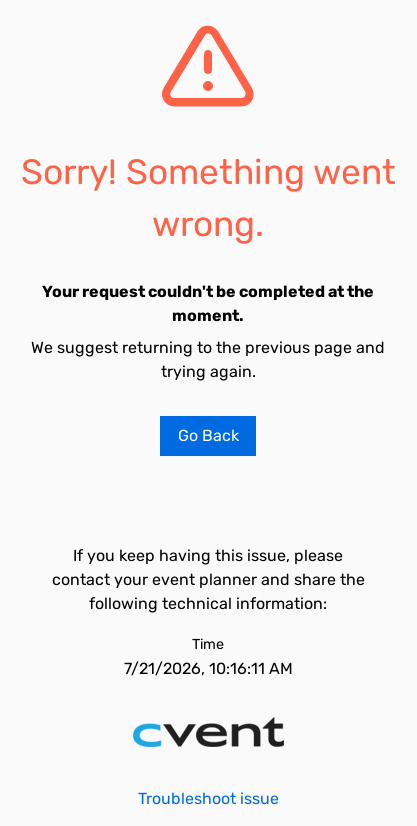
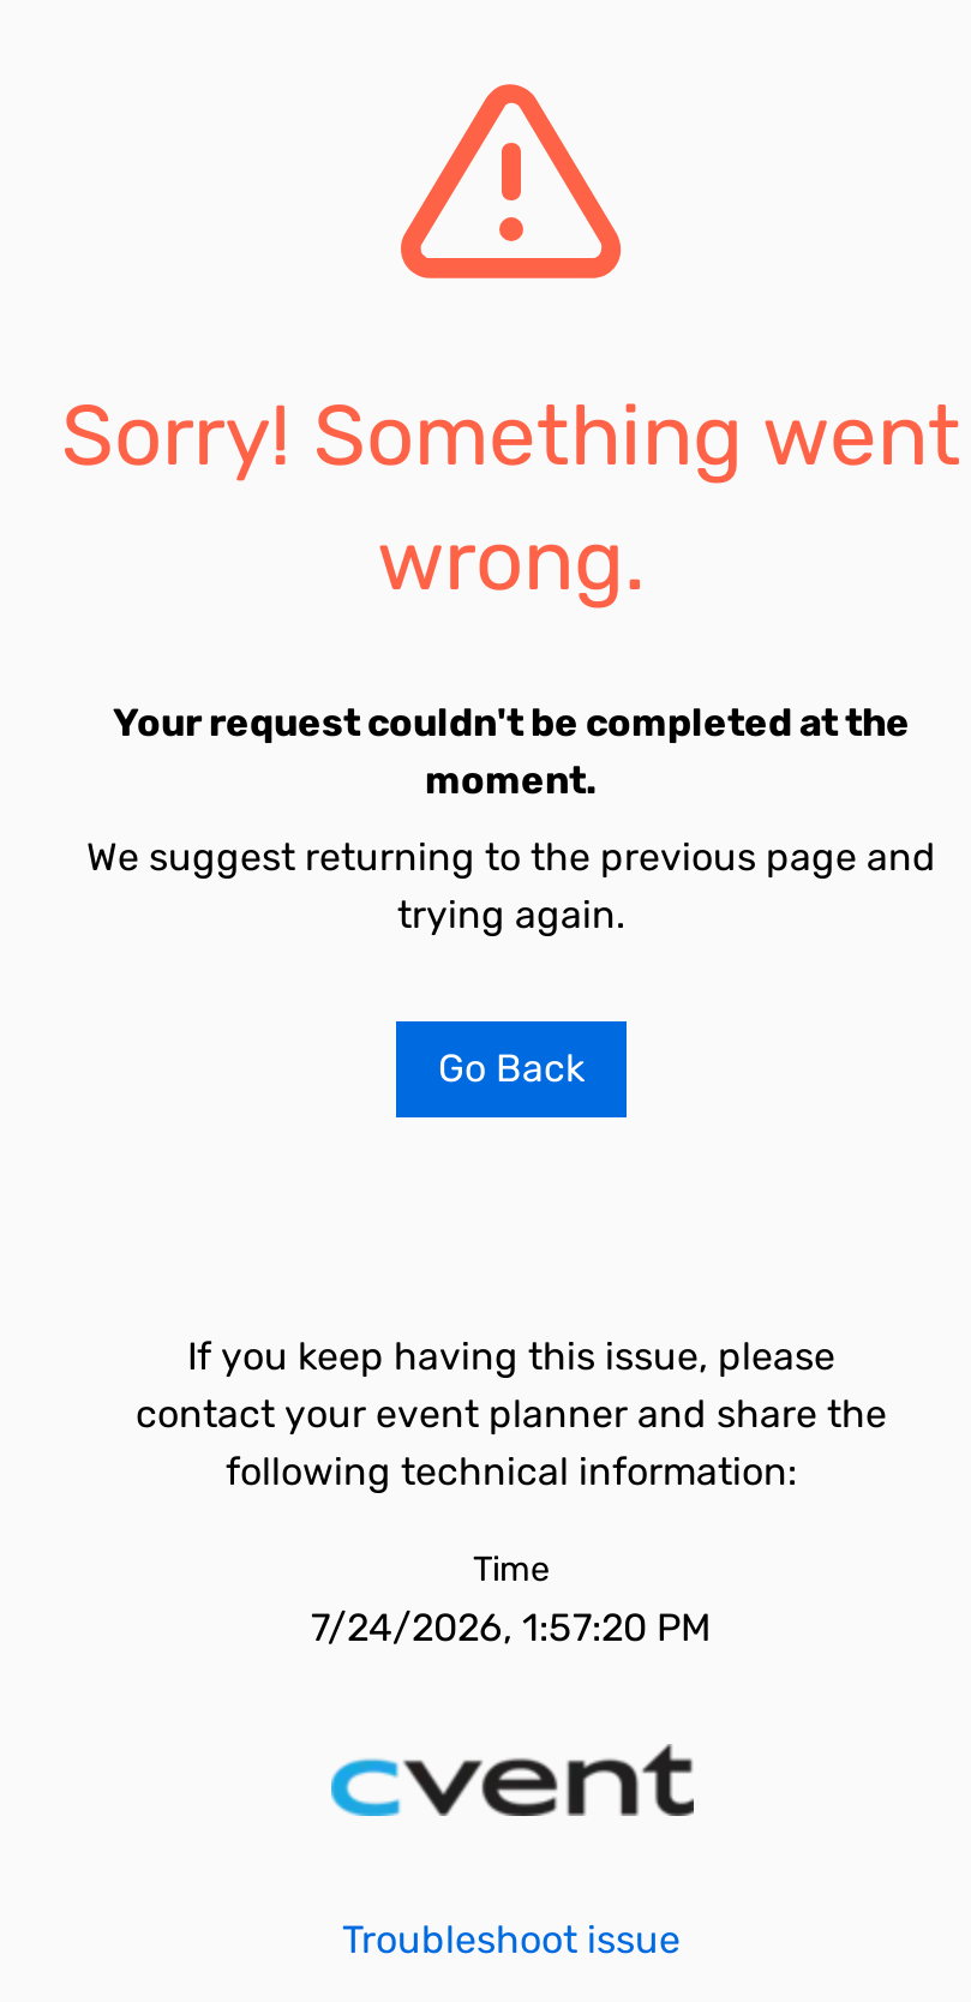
[123,659,292,678] 7/21/2026, 10:16:11 AM -> [311,1605,712,1650] 7/24/2026, 1:57:20 PM

